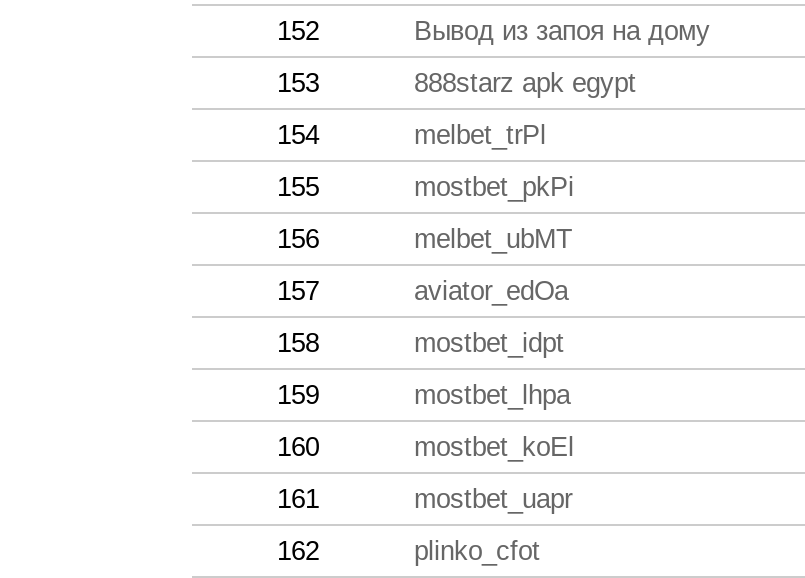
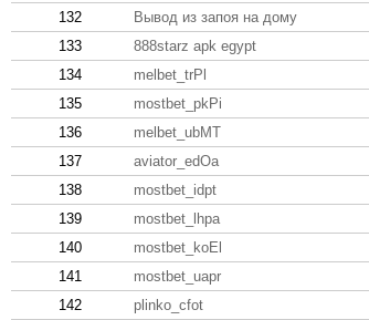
[277,16,319,46] 152 -> [58,9,81,25] 132
[277,68,319,98] 153 -> [58,38,81,54] 133
[277,120,319,150] 154 -> [58,66,81,83] 134
[277,172,319,202] 155 -> [58,95,81,112] 135
[277,224,319,254] 156 -> [58,124,81,141] 136
[277,276,319,306] 157 -> [58,153,81,169] 137
[277,328,319,358] 158 -> [58,182,81,198] 138
[277,380,319,410] 159 -> [58,210,81,227] 139
[277,432,319,462] 160 -> [58,239,81,256] 140
[277,484,319,514] 161 -> [58,268,81,285] 141
[277,536,319,566] 162 -> [58,297,81,313] 142

